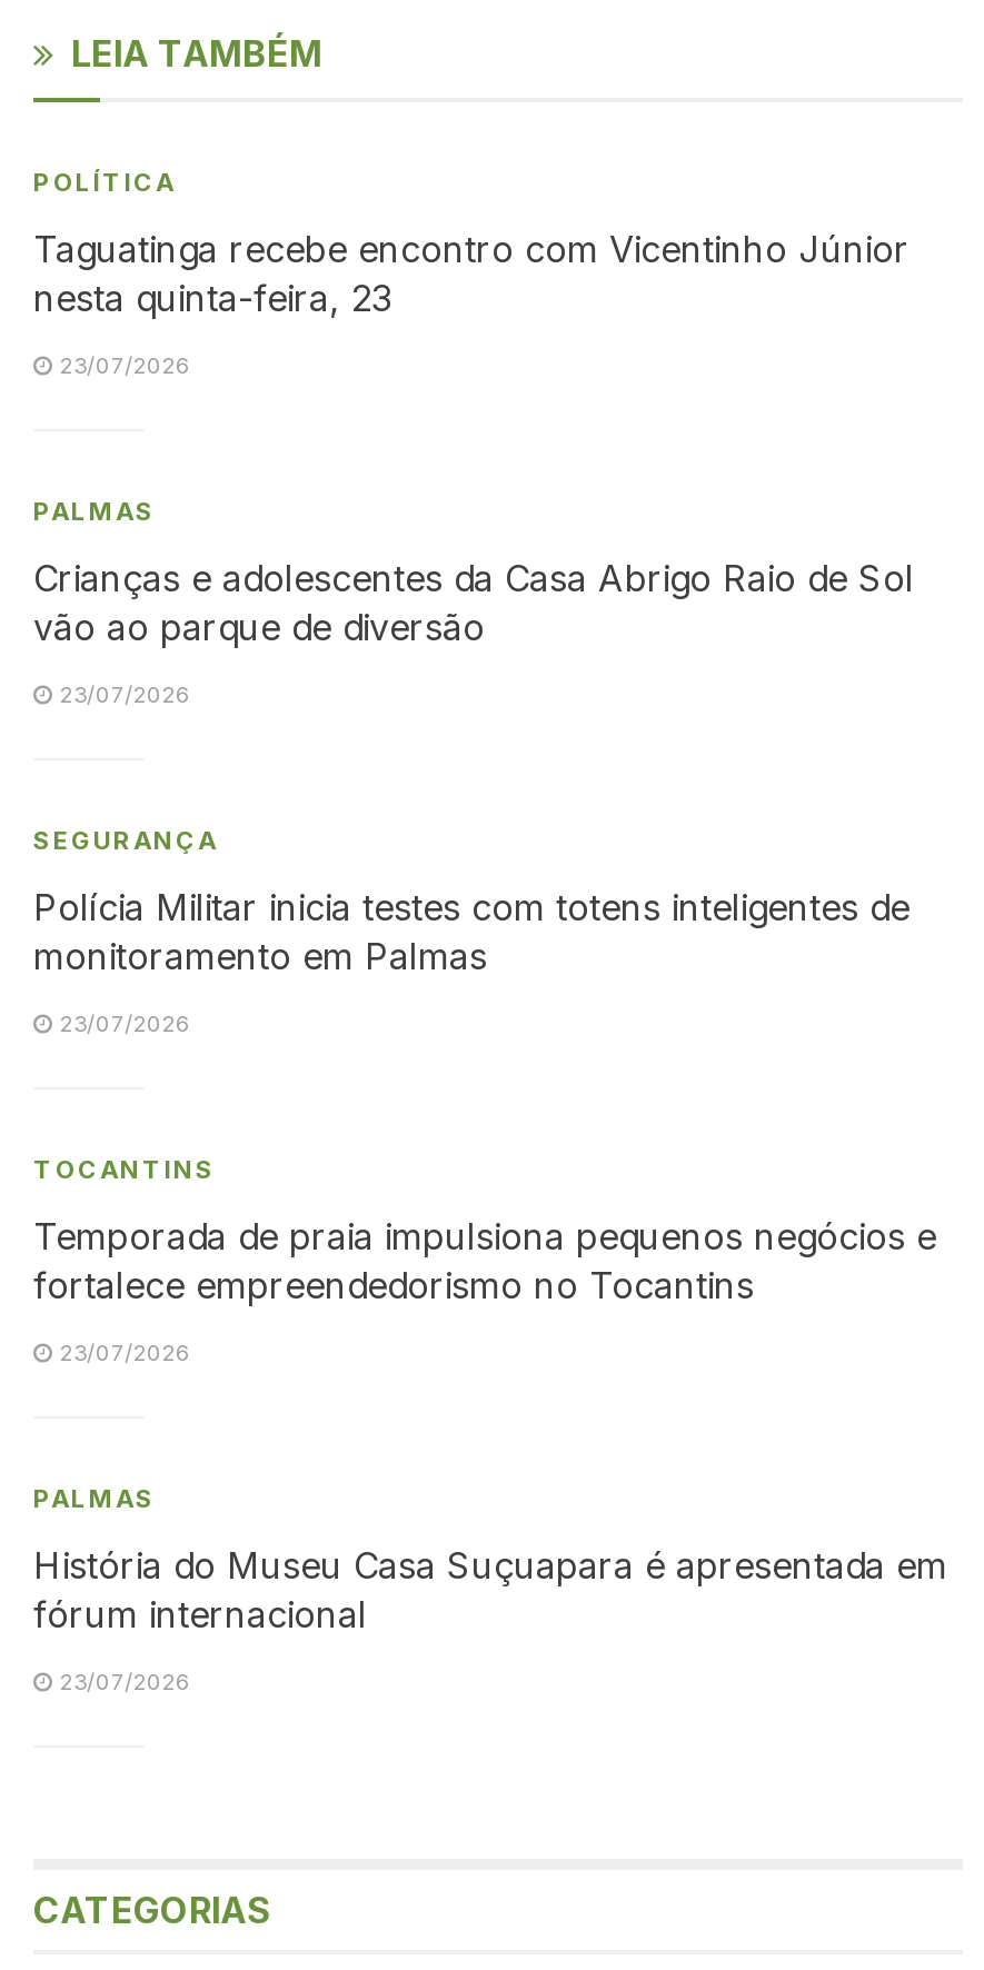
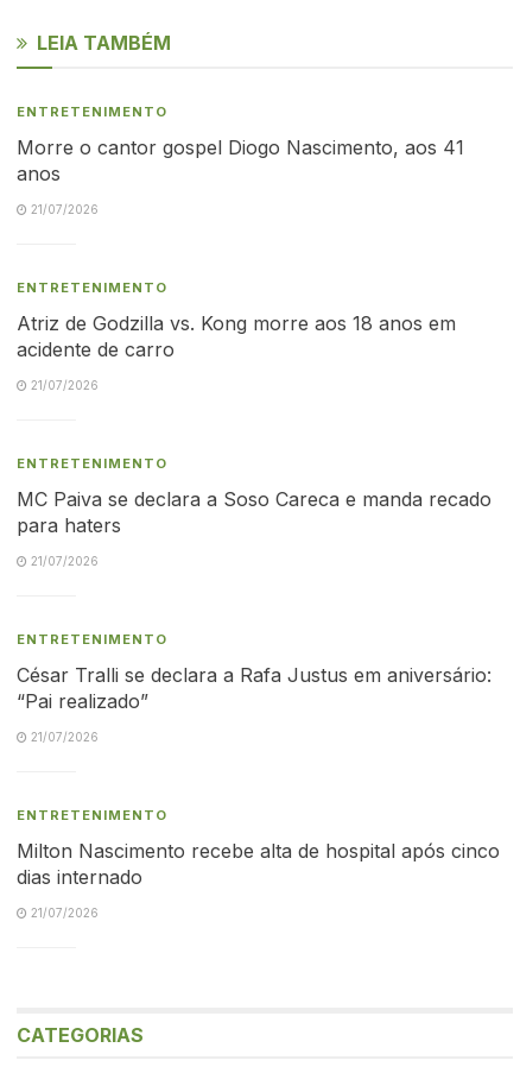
[33,167,176,198] POLÍTICA -> [17,103,167,120] ENTRETENIMENTO
[33,227,910,320] Taguatinga recebe encontro com Vicentinho Júnior | nesta quinta-feira, 23 -> [17,135,464,185] Morre o cantor gospel Diogo Nascimento, aos 41 | anos
[53,351,191,378] 23/07/2026 -> [27,202,99,216] 21/07/2026
[33,496,156,527] PALMAS -> [17,279,167,296] ENTRETENIMENTO
[33,556,914,649] Crianças e adolescentes da Casa Abrigo Raio de Sol | vão ao parque de diversão -> [17,311,456,361] Atriz de Godzilla vs. Kong morre aos 18 anos em | acidente de carro
[53,680,191,707] 23/07/2026 -> [27,378,99,392] 21/07/2026
[33,825,218,856] SEGURANÇA -> [17,455,167,472] ENTRETENIMENTO
[33,885,910,978] Polícia Militar inicia testes com totens inteligentes de | monitoramento em Palmas -> [17,487,492,537] MC Paiva se declara a Soso Careca e manda recado | para haters
[53,1009,191,1036] 23/07/2026 -> [27,554,99,568] 21/07/2026
[33,1154,216,1185] TOCANTINS -> [17,631,167,647] ENTRETENIMENTO
[33,1214,936,1307] Temporada de praia impulsiona pequenos negócios e | fortalece empreendedorismo no Tocantins -> [17,663,492,713] César Tralli se declara a Rafa Justus em aniversário: | “Pai realizado”
[53,1338,191,1365] 23/07/2026 -> [27,729,99,744] 21/07/2026
[33,1483,156,1514] PALMAS -> [17,807,167,823] ENTRETENIMENTO
[33,1543,947,1636] História do Museu Casa Suçuapara é apresentada em | fórum internacional -> [17,839,500,889] Milton Nascimento recebe alta de hospital após cinco | dias internado
[53,1667,191,1694] 23/07/2026 -> [27,905,99,920] 21/07/2026

